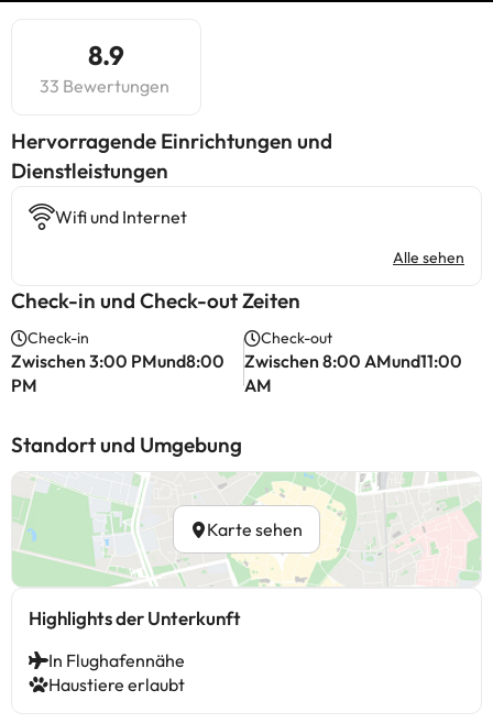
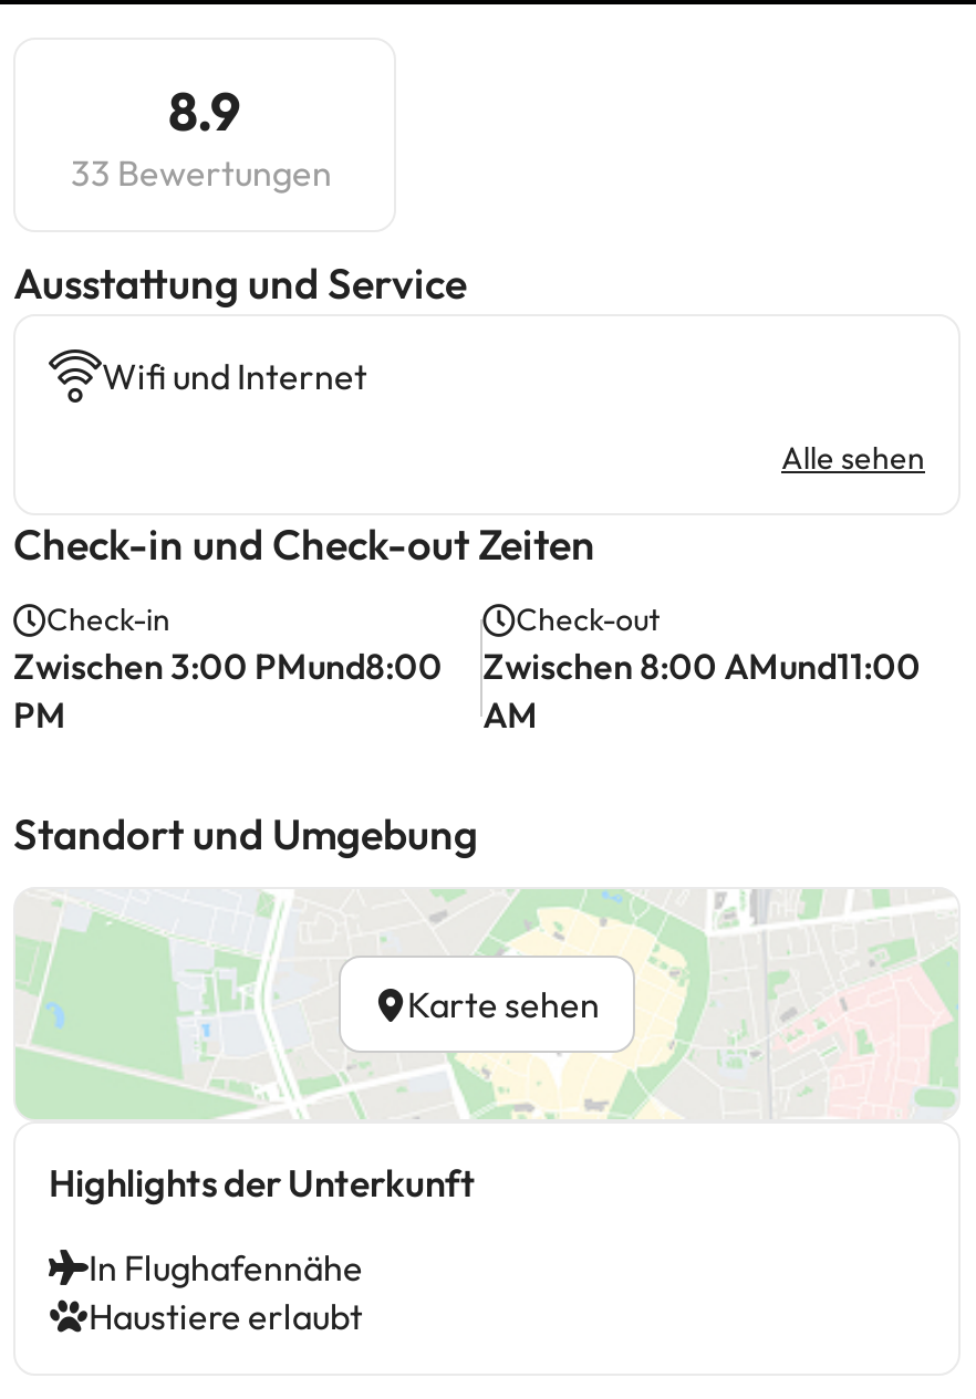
[11,128,332,184] Hervorragende Einrichtungen und | Dienstleistungen -> [13,257,467,310] Ausstattung und Service

